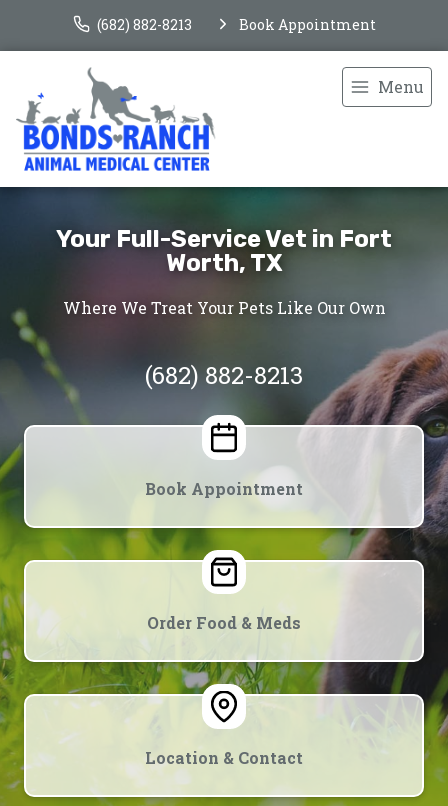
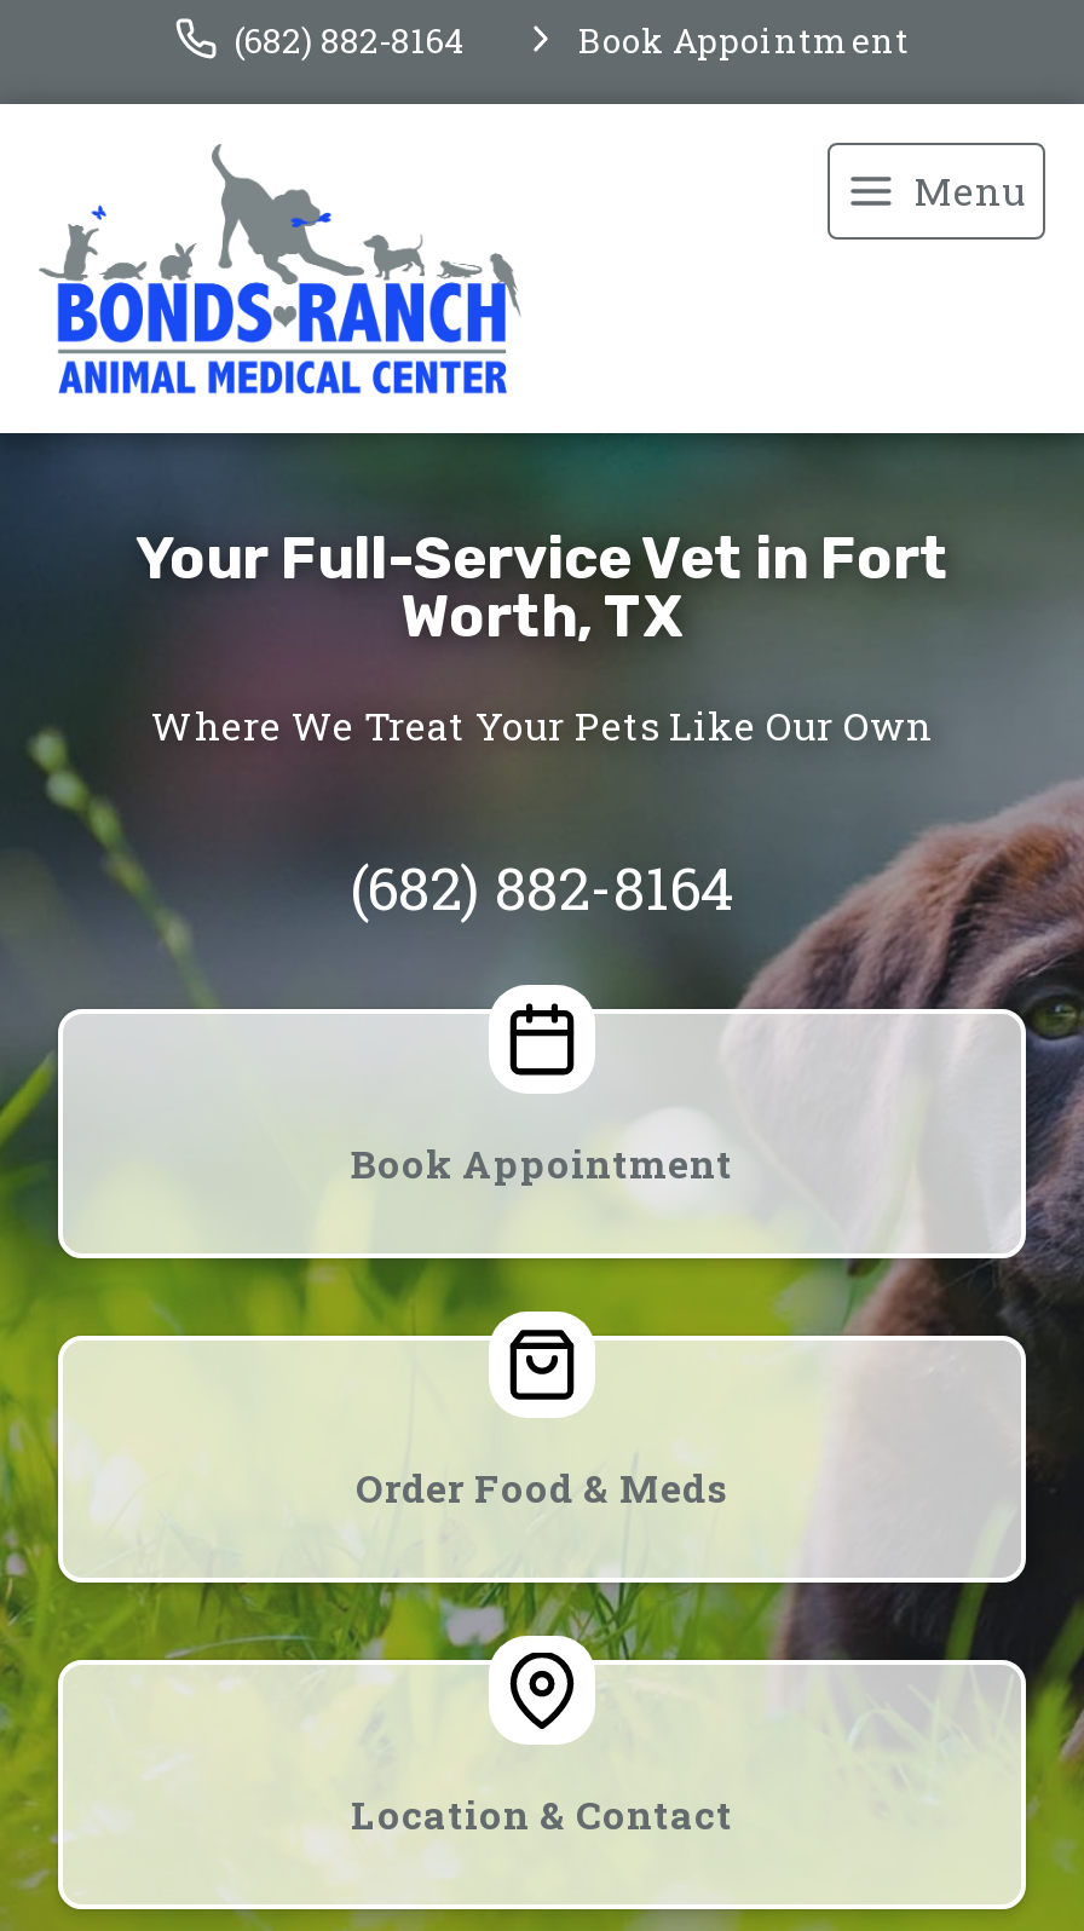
[97,14,192,33] (682) 882-8213 -> [233,16,466,62] (682) 882-8164
[145,359,303,391] (682) 882-8213 -> [350,849,734,927] (682) 882-8164

